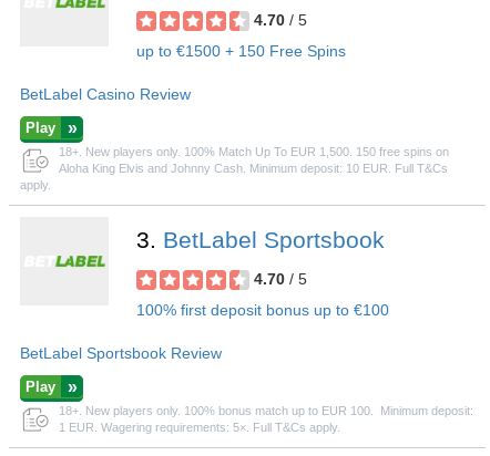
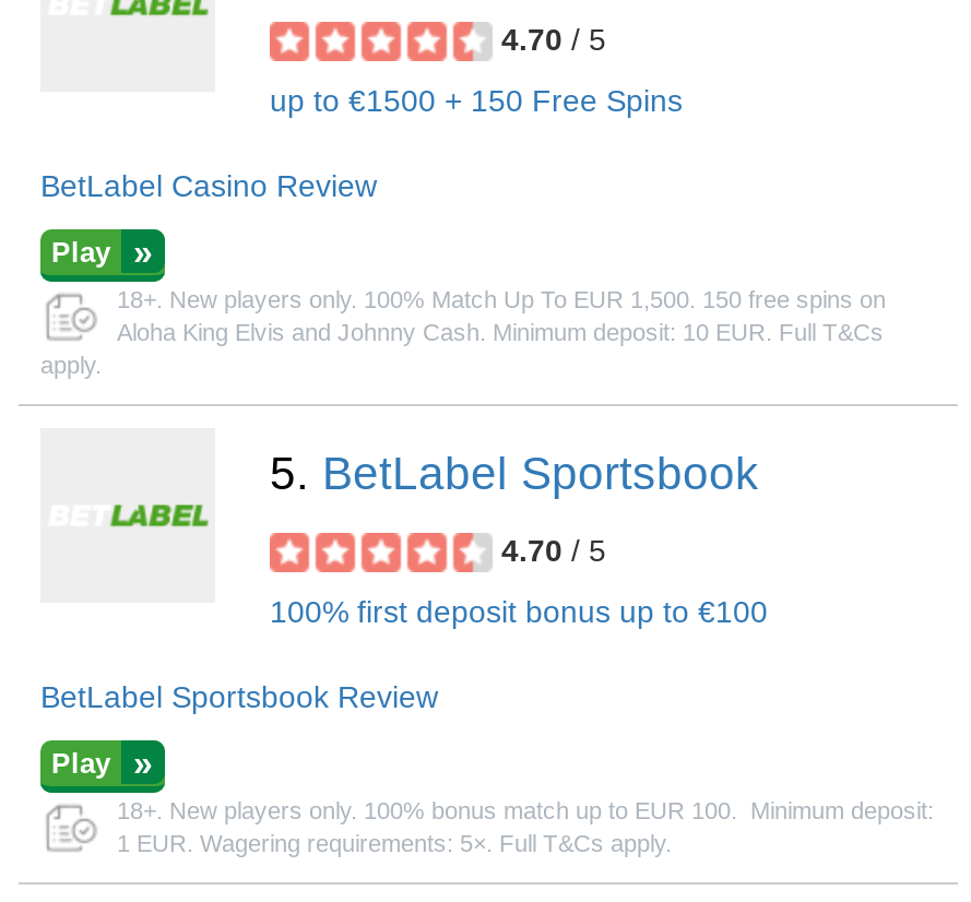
[136,227,385,252] 3. BetLabel Sportsbook -> [270,448,759,498] 5. BetLabel Sportsbook

